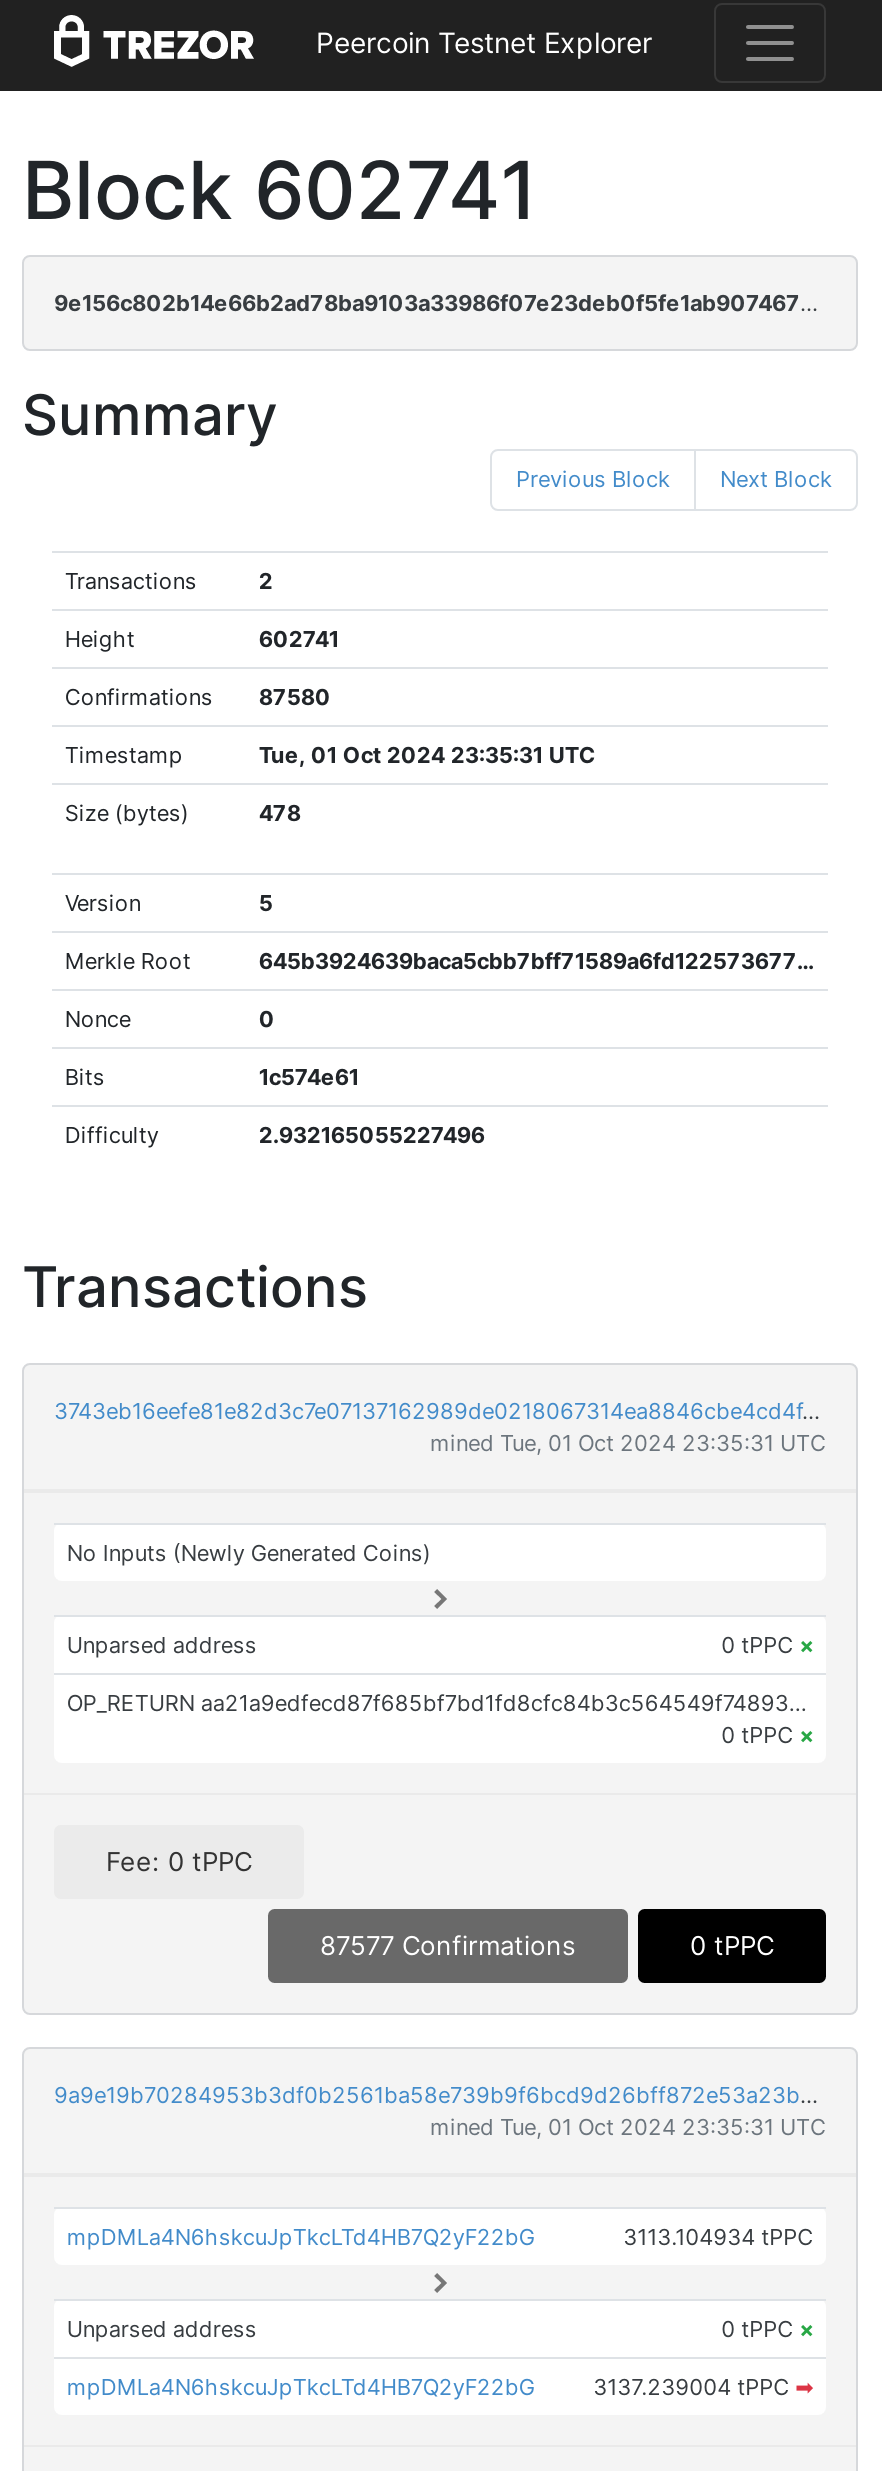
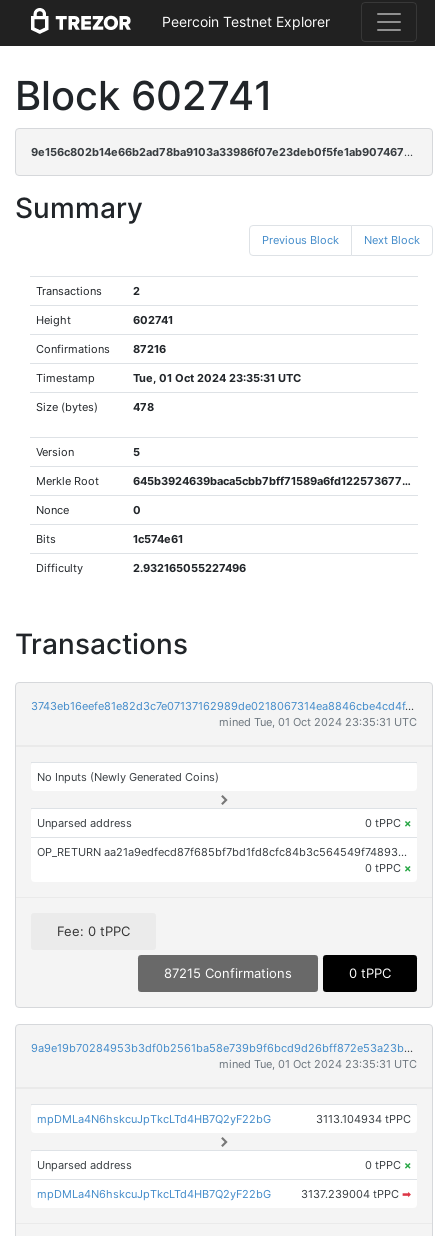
[65,683,331,711] Confirmations 87580 -> [36,342,166,356] Confirmations 87216
[320,1930,576,1962] 87577 Confirmations -> [164,965,292,981] 87215 Confirmations

